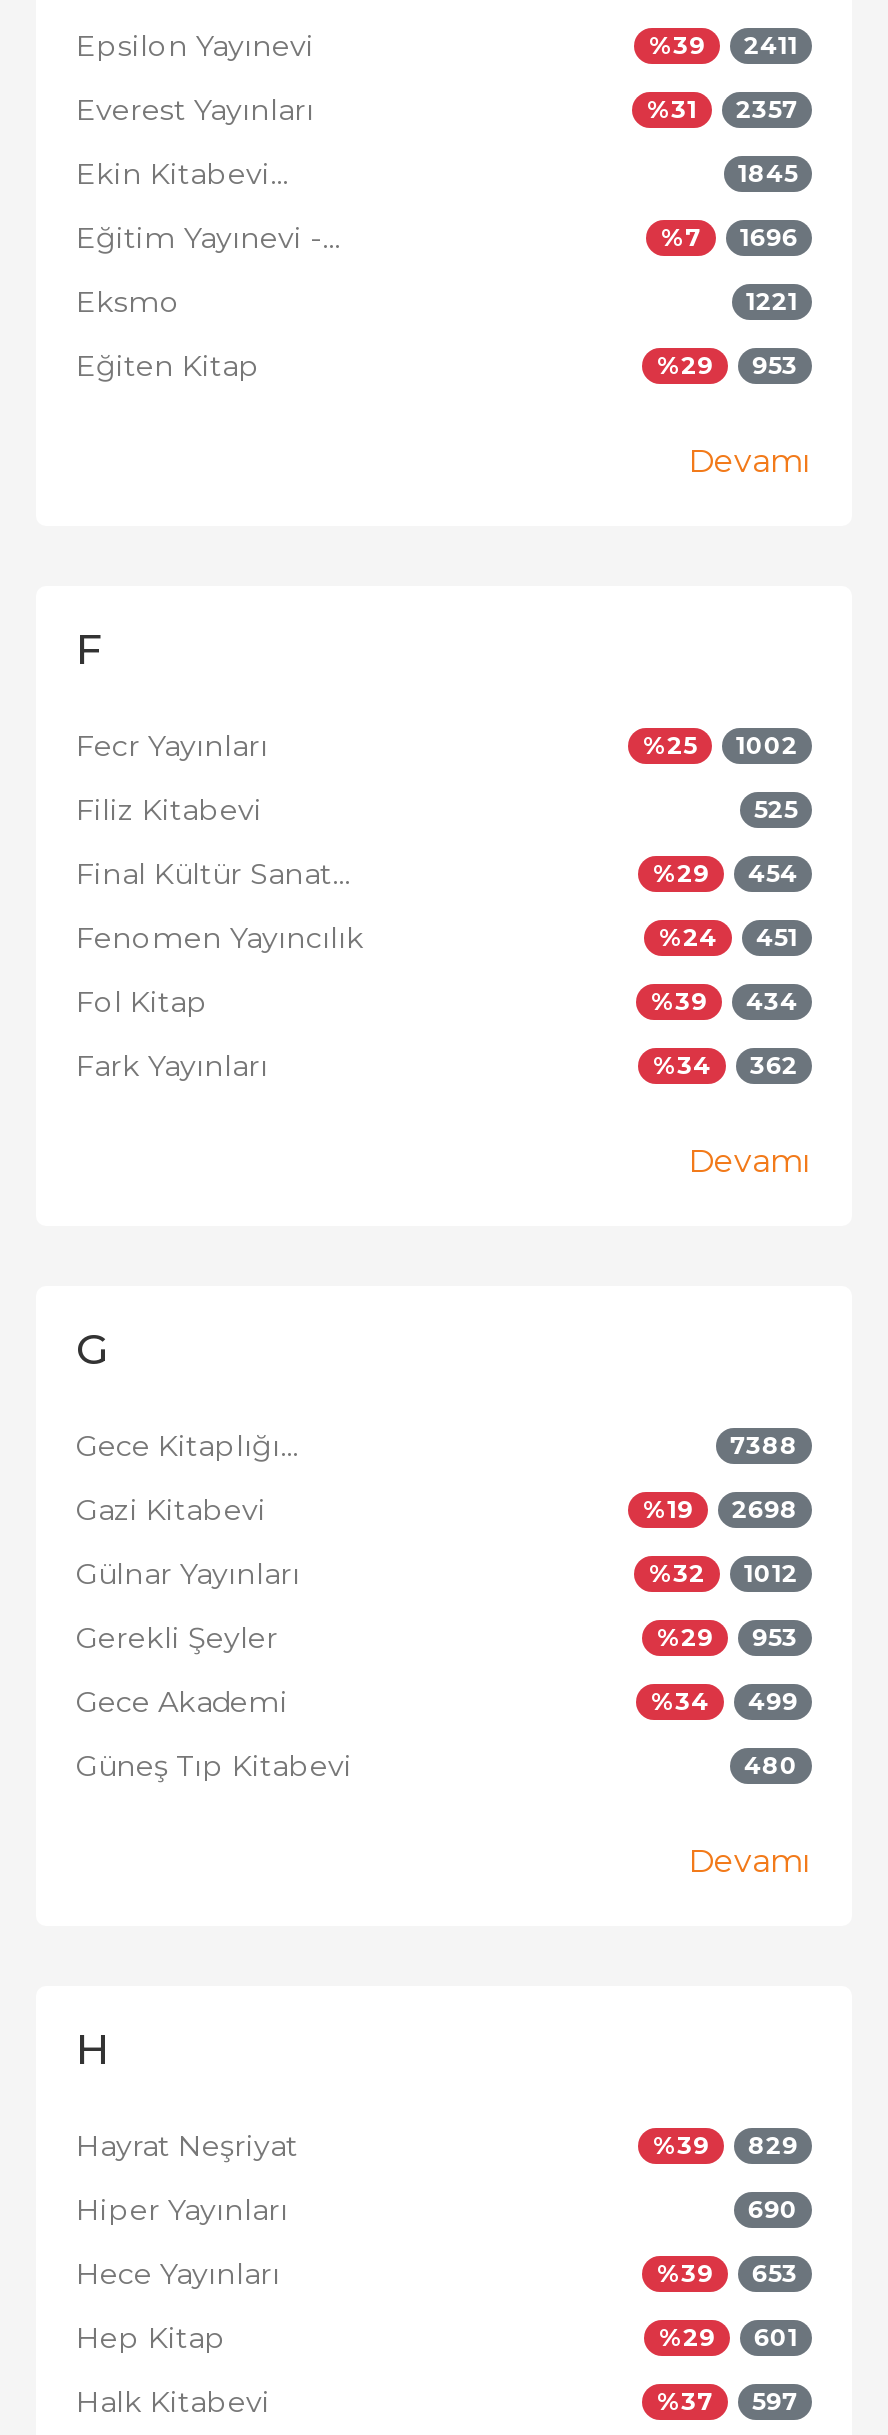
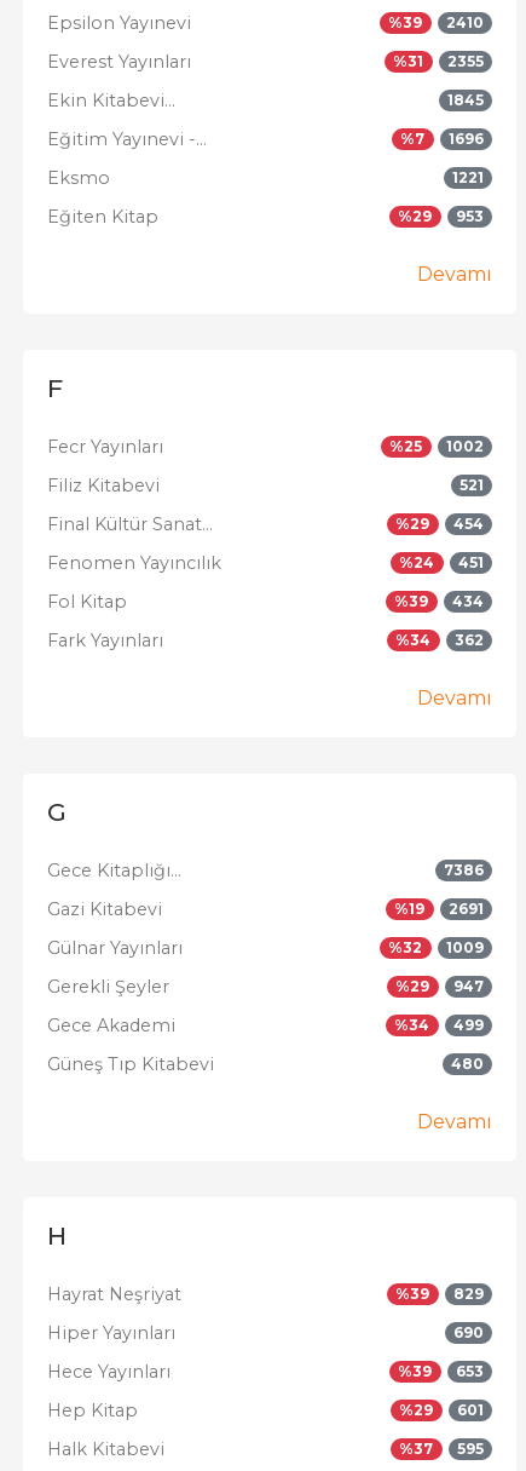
[649,30,798,60] %39 2411 -> [389,13,483,31] %39 2410
[647,94,798,124] %31 2357 -> [393,52,483,70] %31 2355
[754,794,798,824] 525 -> [459,476,483,494] 521
[730,1430,798,1460] 7388 -> [444,861,483,879] 7386
[643,1494,798,1524] %19 2698 -> [395,900,483,918] %19 2691
[649,1558,798,1588] %32 1012 -> [389,938,483,956] %32 1009
[657,1622,798,1652] %29 953 -> [396,977,483,995] %29 947
[657,2386,798,2416] %37 597 -> [400,1440,483,1458] %37 595

